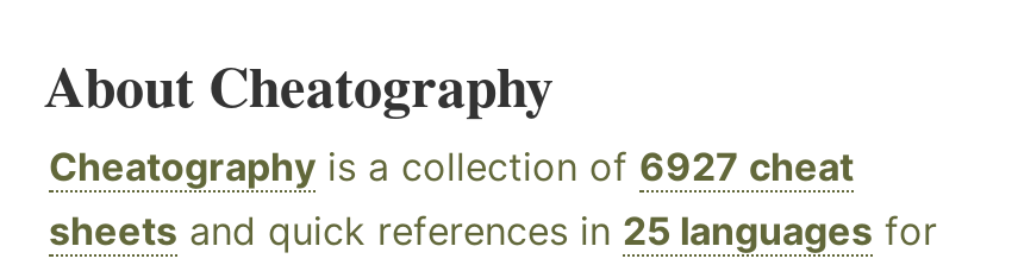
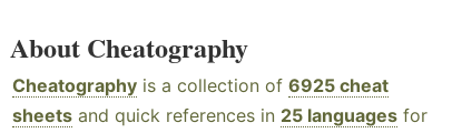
[49,143,854,190] Cheatography is a collection of 6927 cheat -> [12,74,389,97] Cheatography is a collection of 6925 cheat

